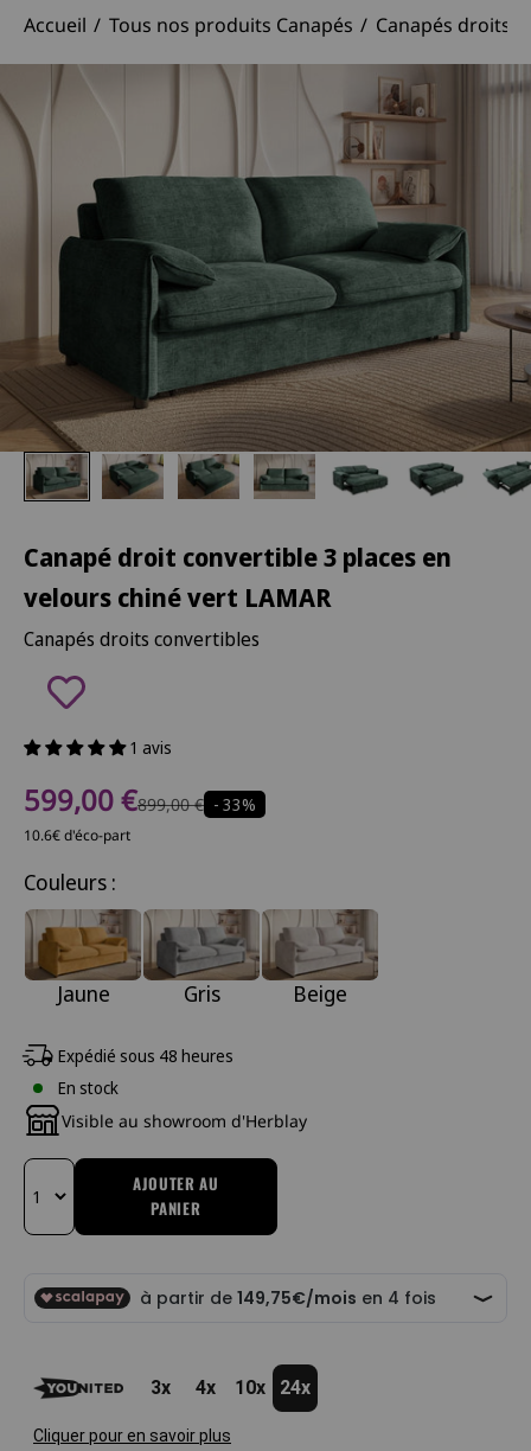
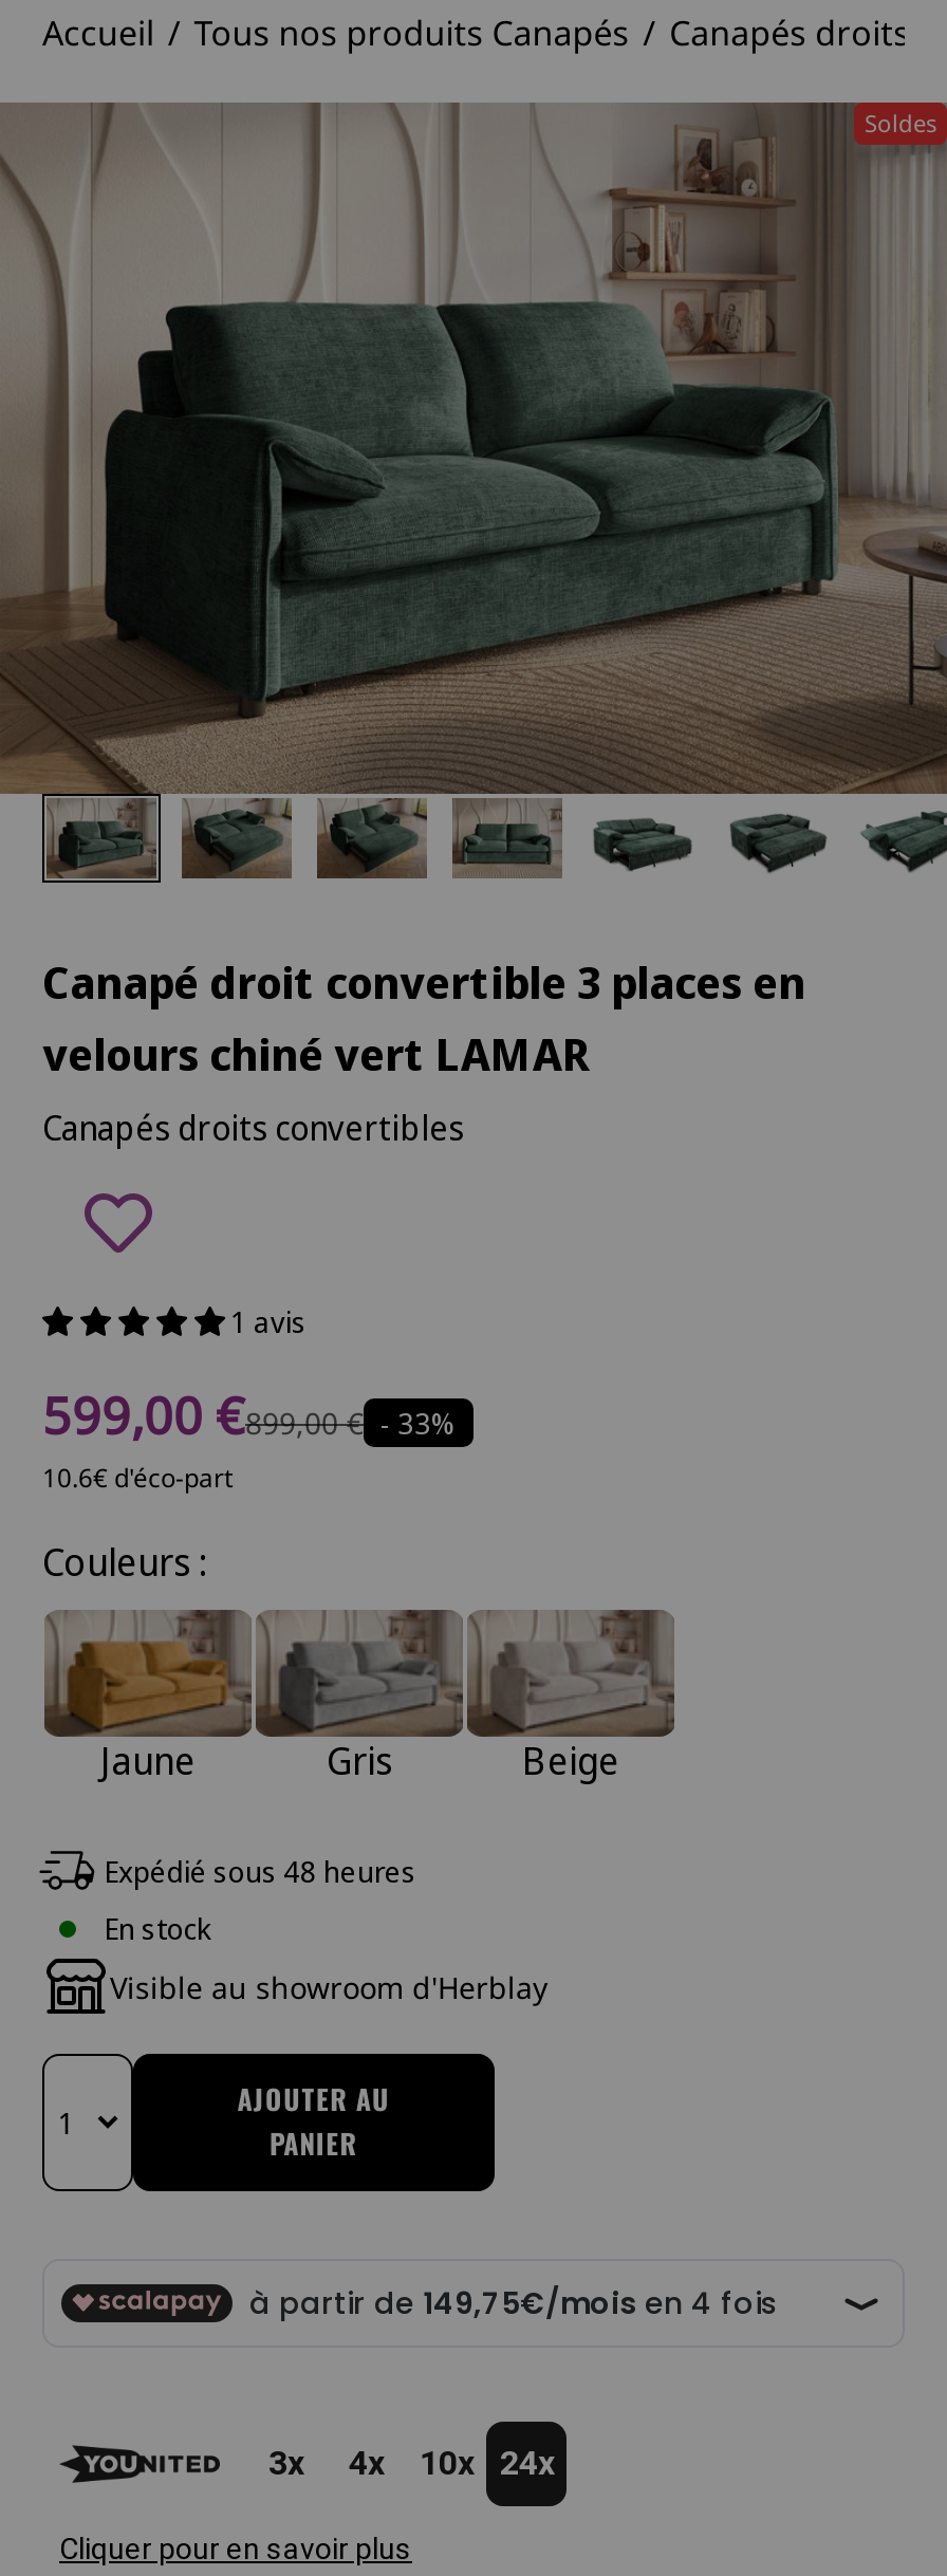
none -> [865,107,936,138] Soldes

